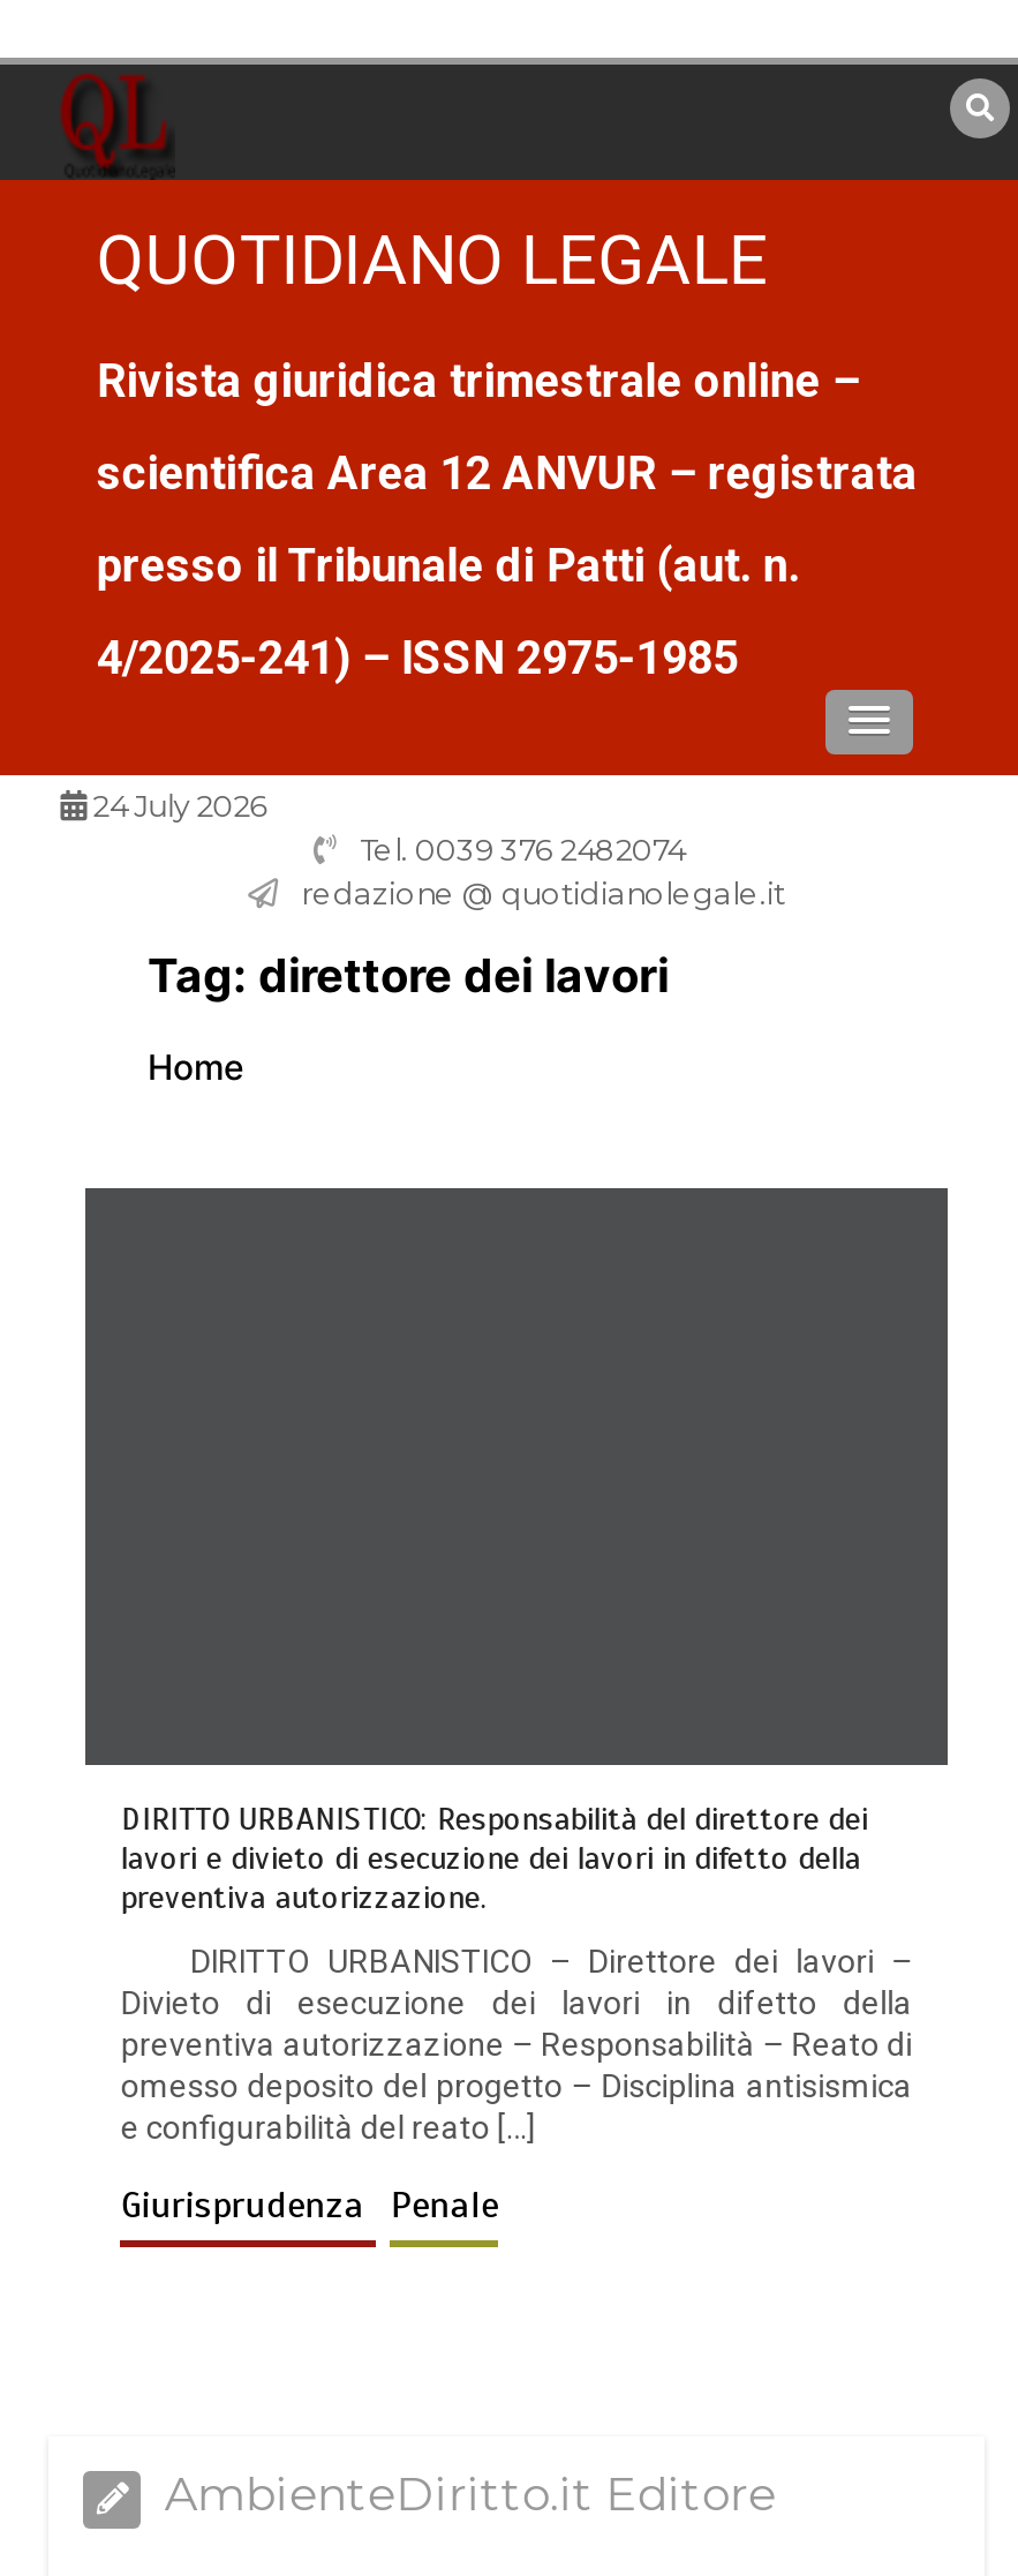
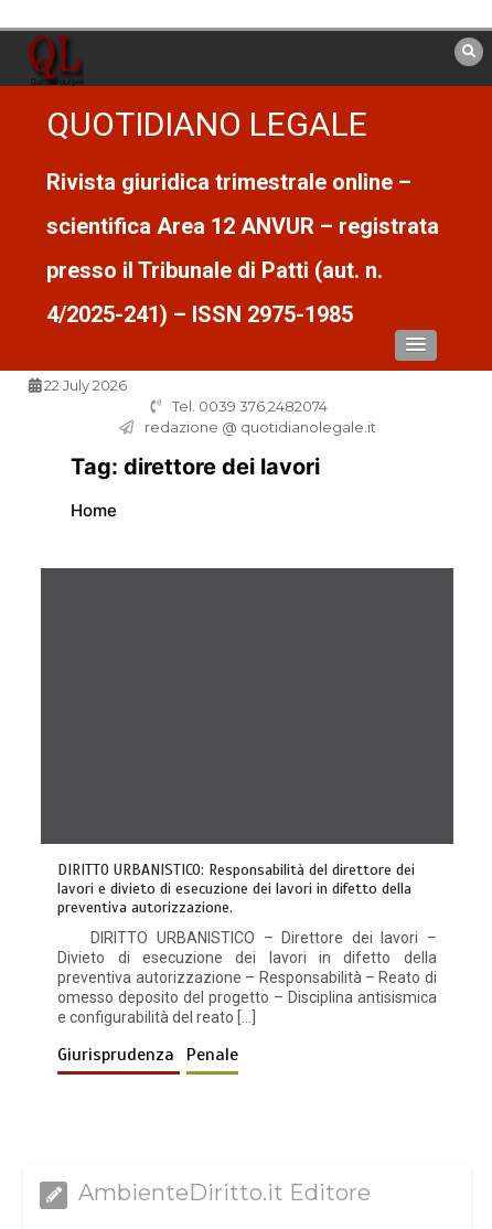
[86,788,268,825] 24 July 2026 -> [41,377,127,394] 22 July 2026

